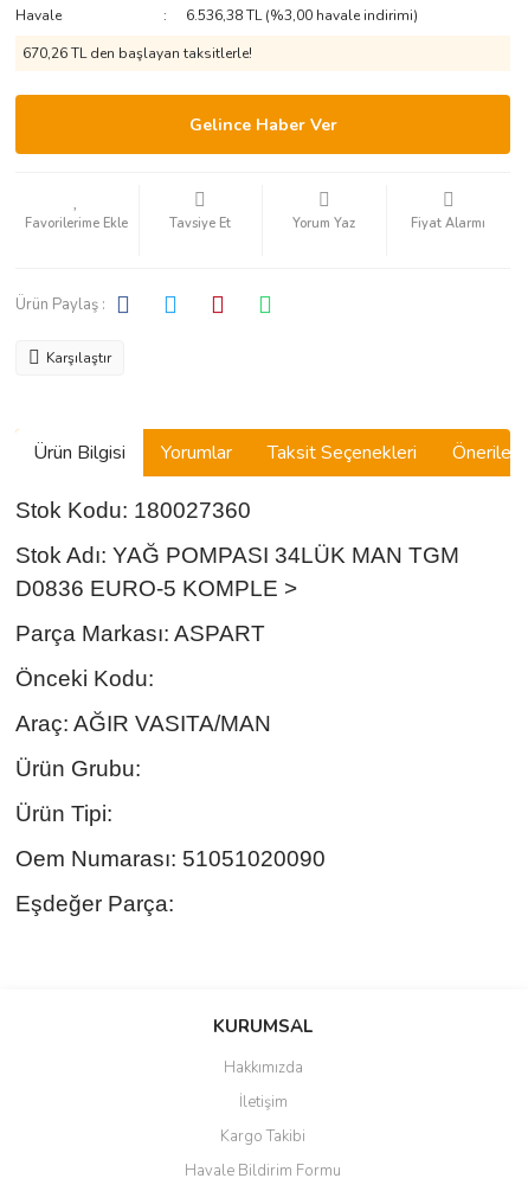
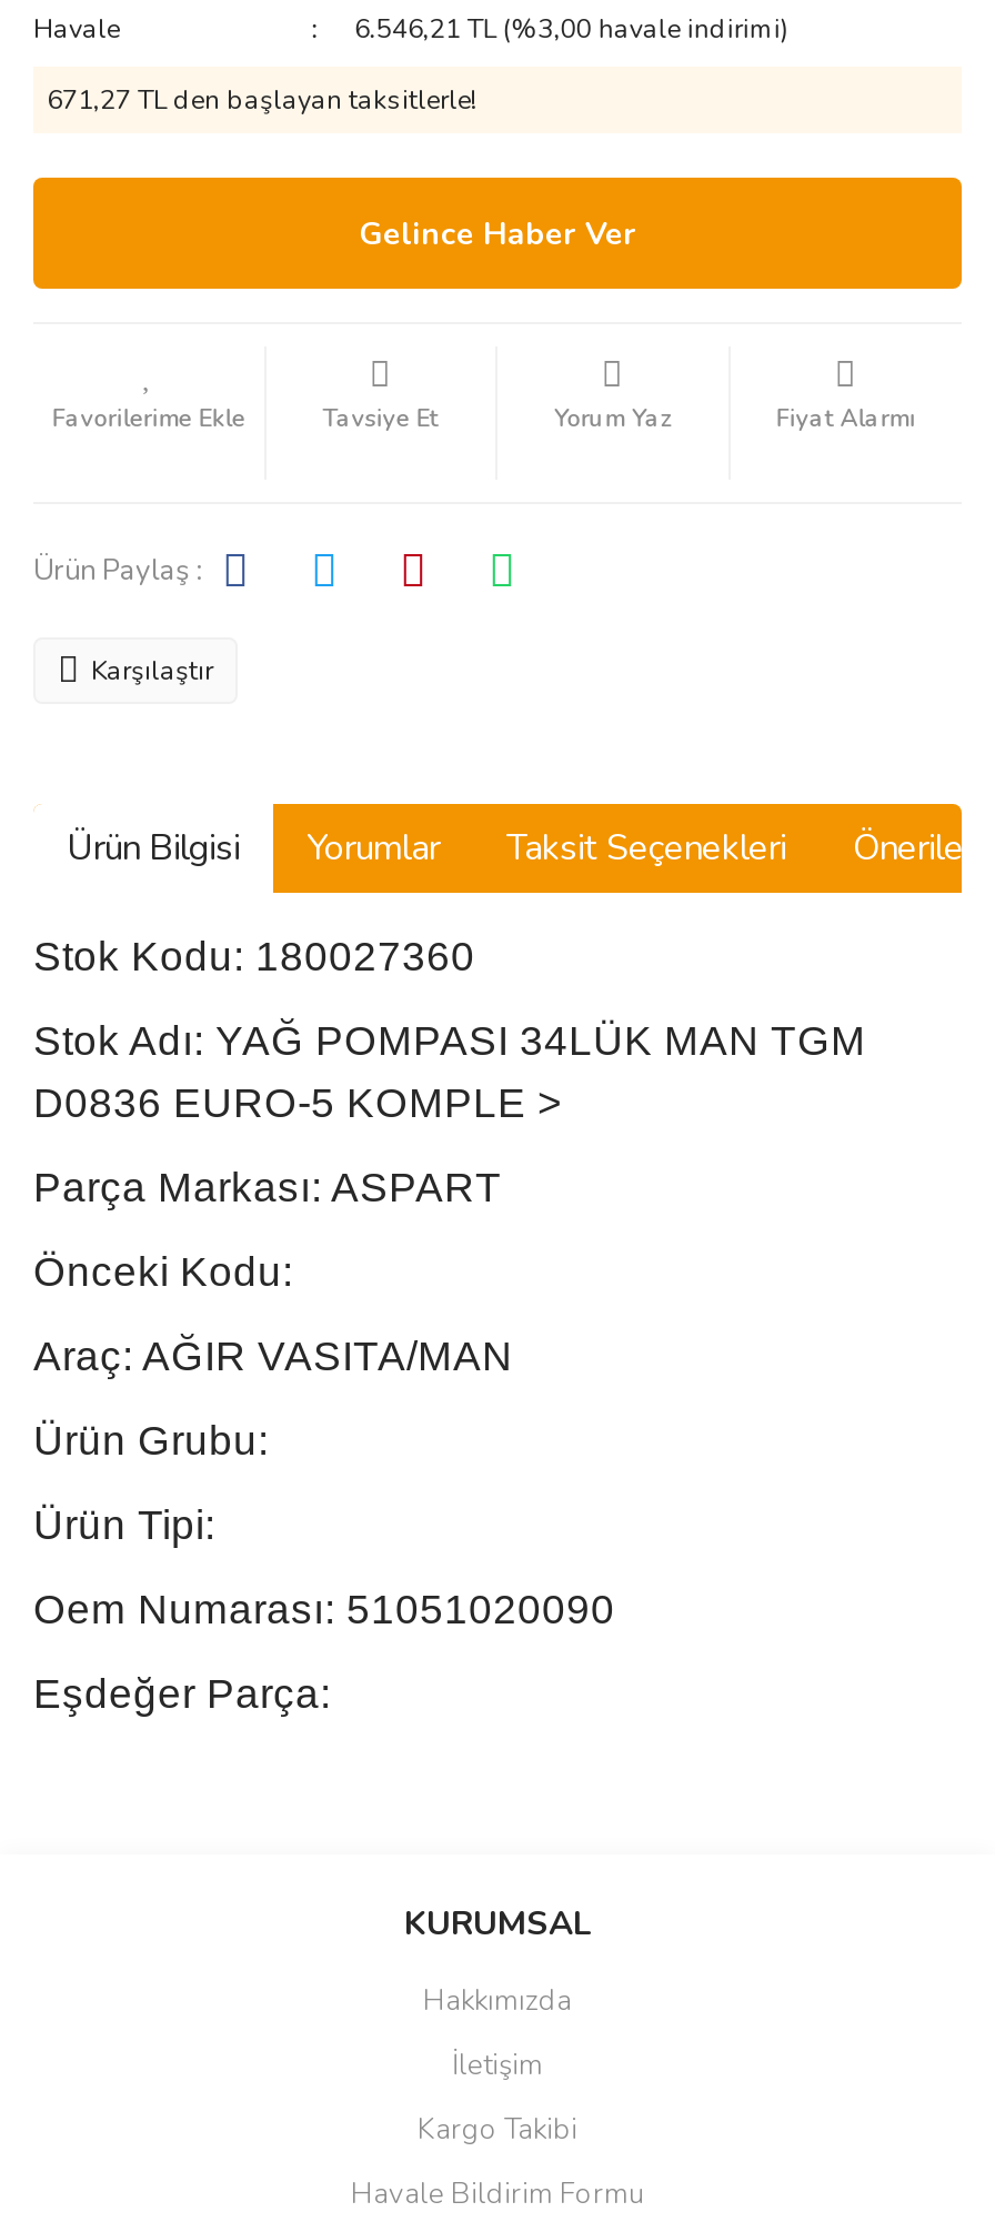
[186,6,418,25] 6.536,38 TL (%3,00 havale indirimi) -> [354,11,789,47] 6.546,21 TL (%3,00 havale indirimi)
[22,44,252,63] 670,26 TL den başlayan taksitlerle! -> [47,82,478,118] 671,27 TL den başlayan taksitlerle!

